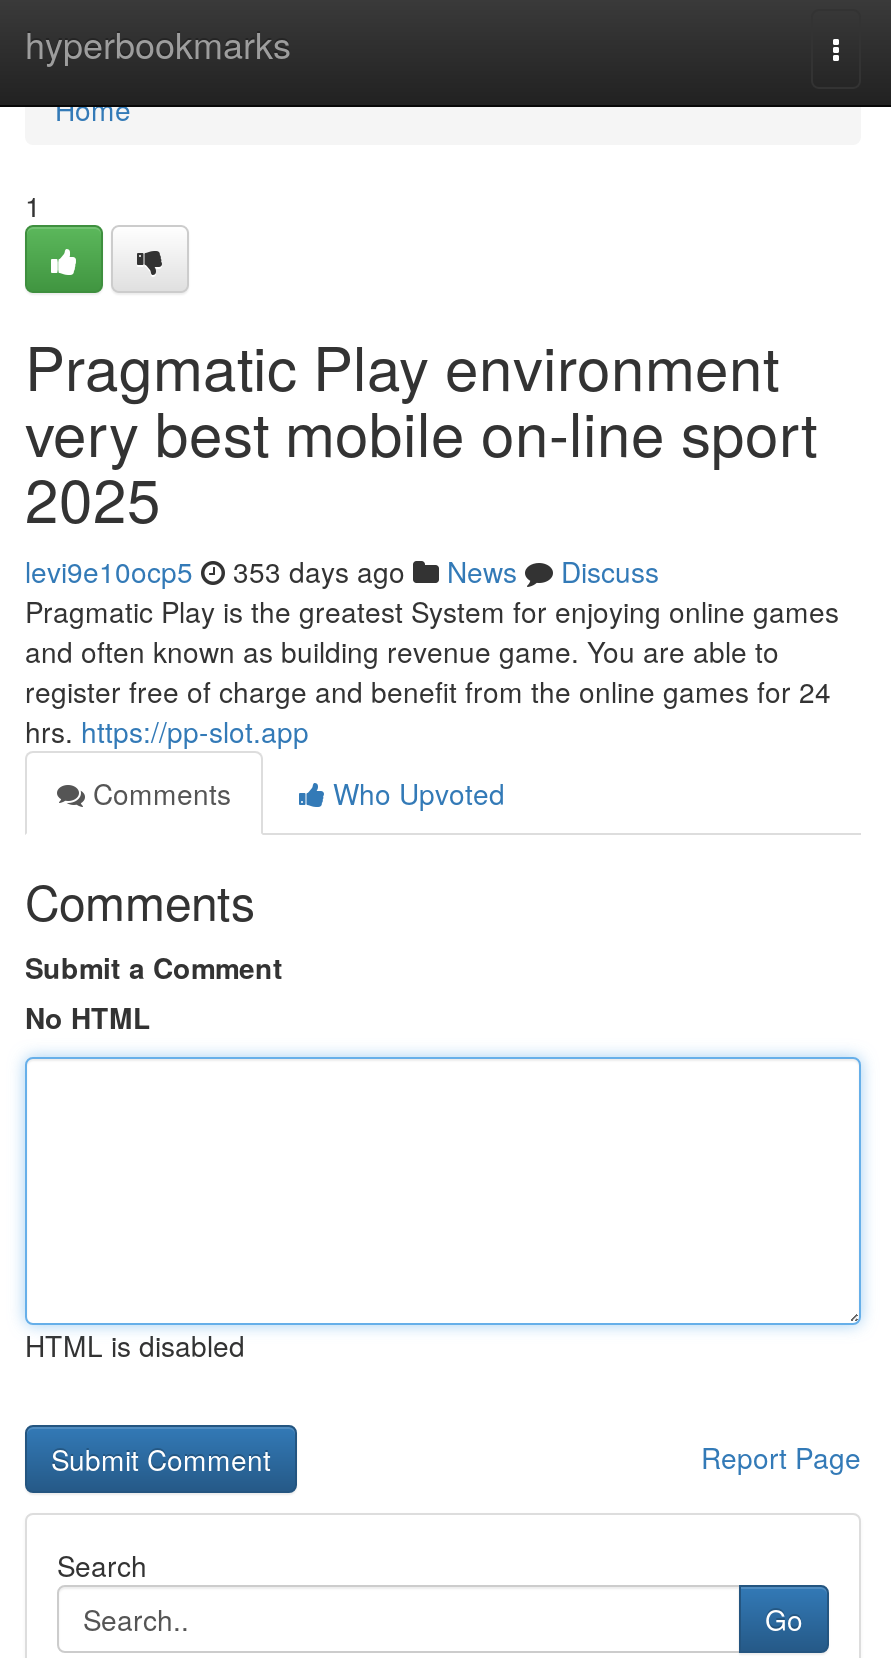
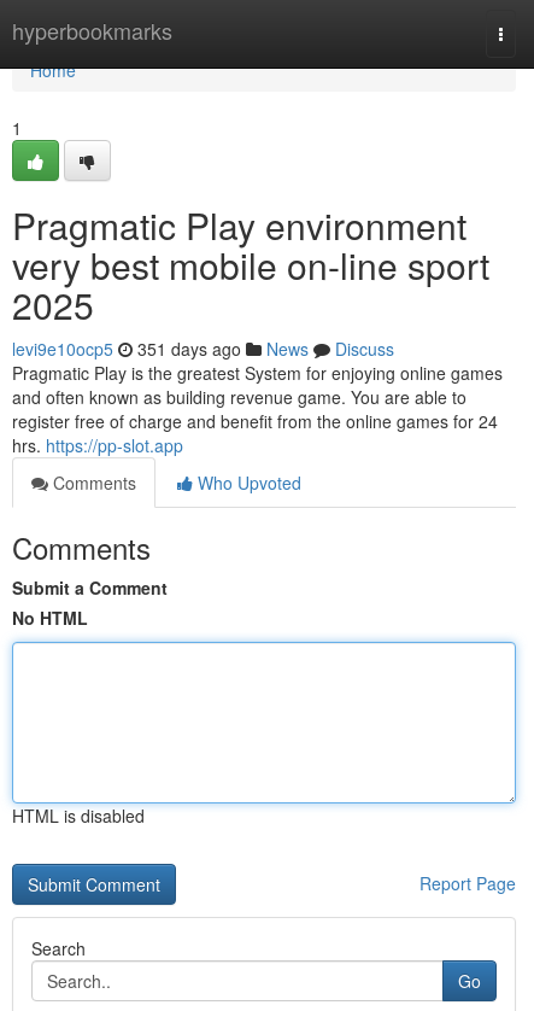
[25,551,659,591] levi9e10ocp5 353 days ago News Discuss -> [12,337,394,361] levi9e10ocp5 351 days ago News Discuss

